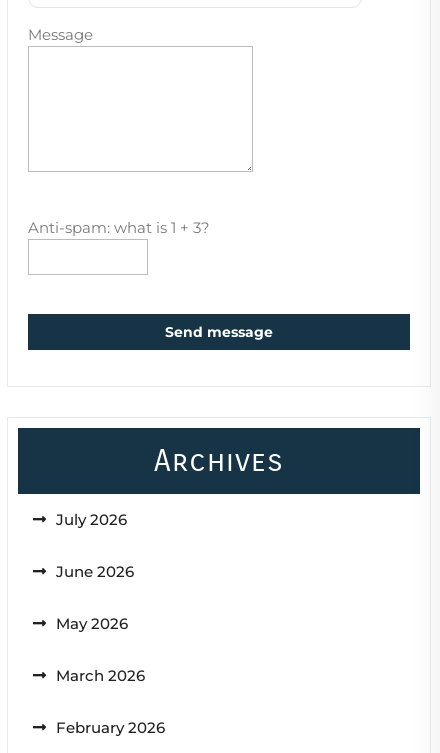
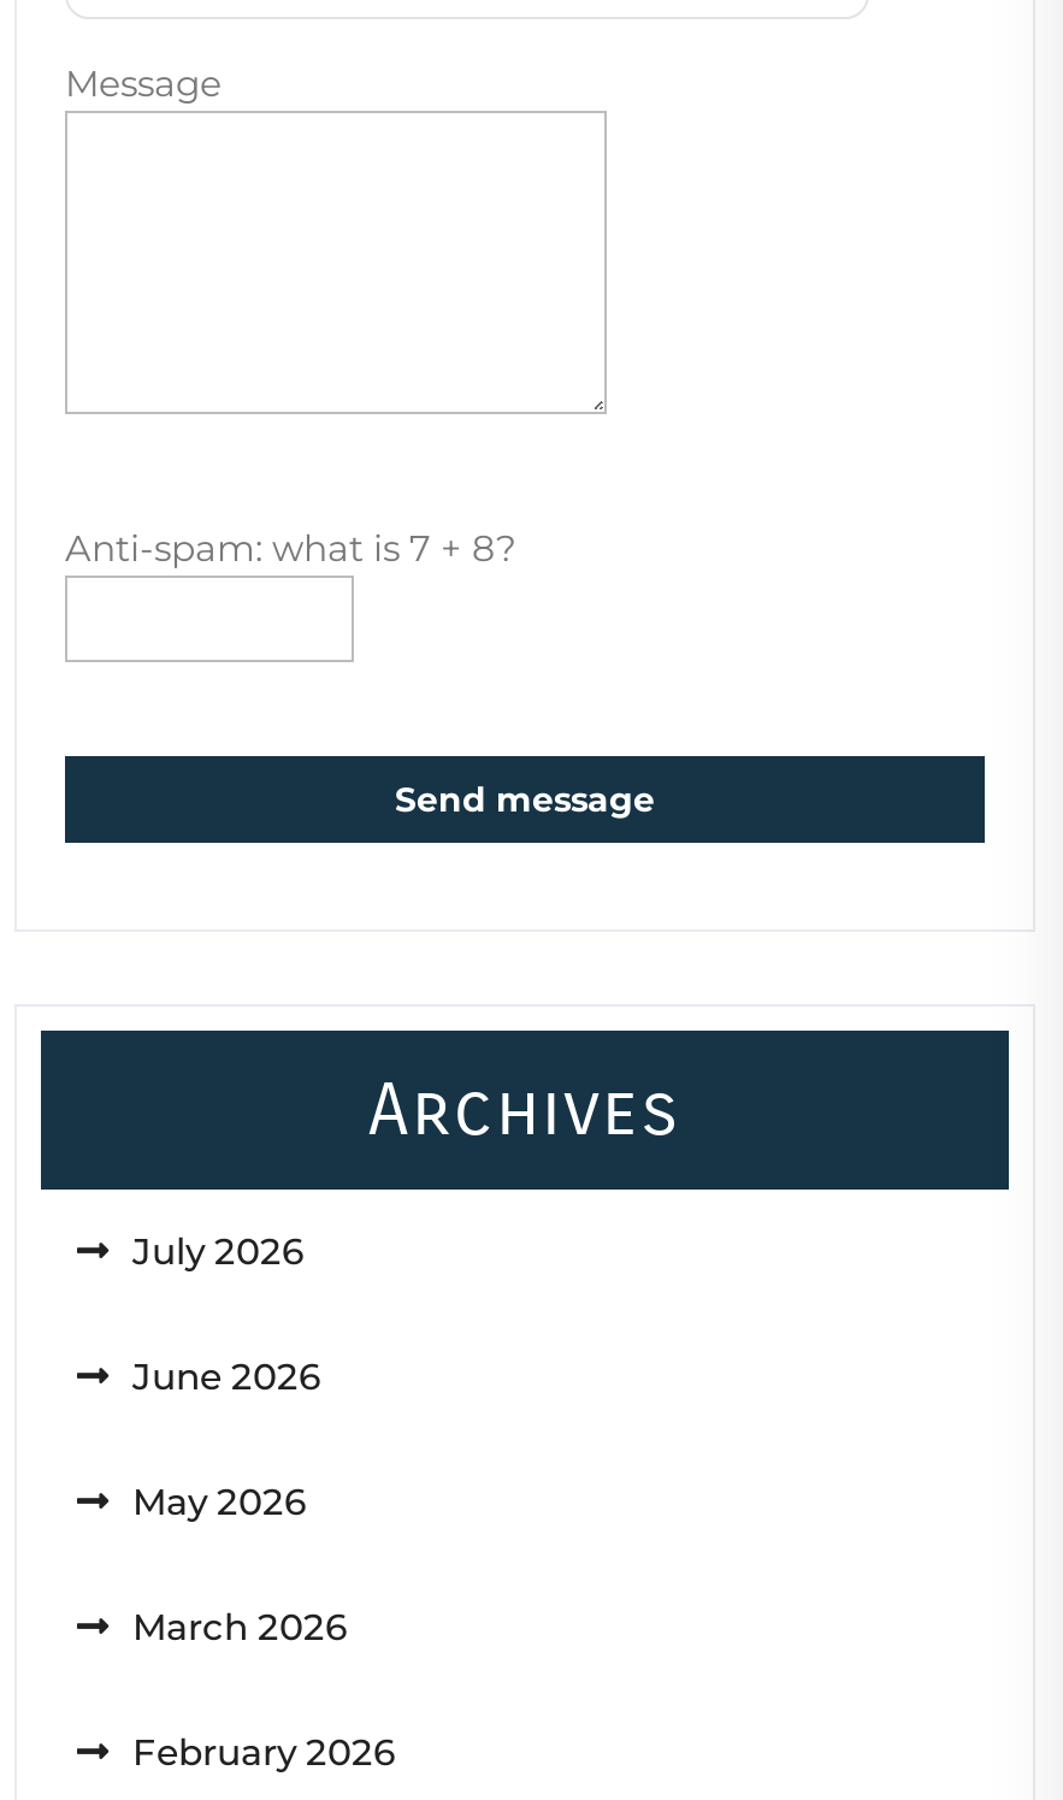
[28,218,210,237] Anti-spam: what is 1 + 3? -> [65,525,518,571] Anti-spam: what is 7 + 8?

